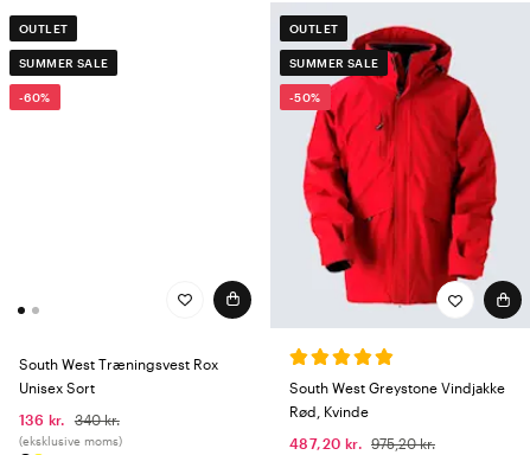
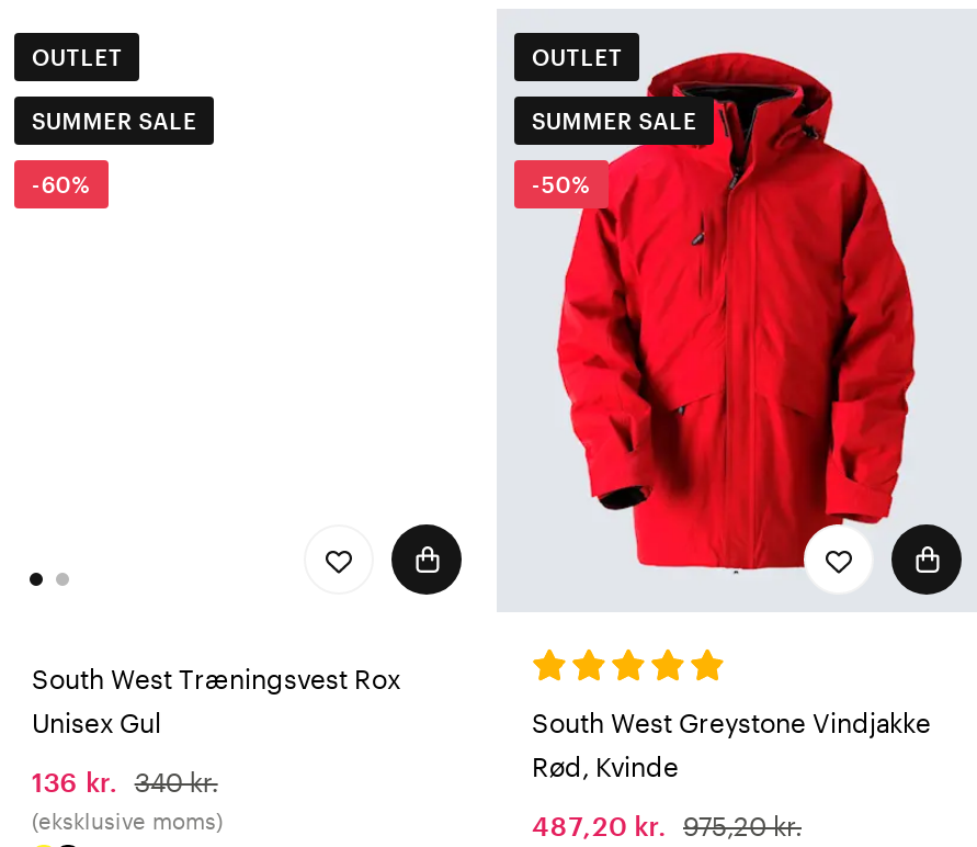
[19,379,95,395] Unisex Sort -> [32,707,161,737] Unisex Gul

